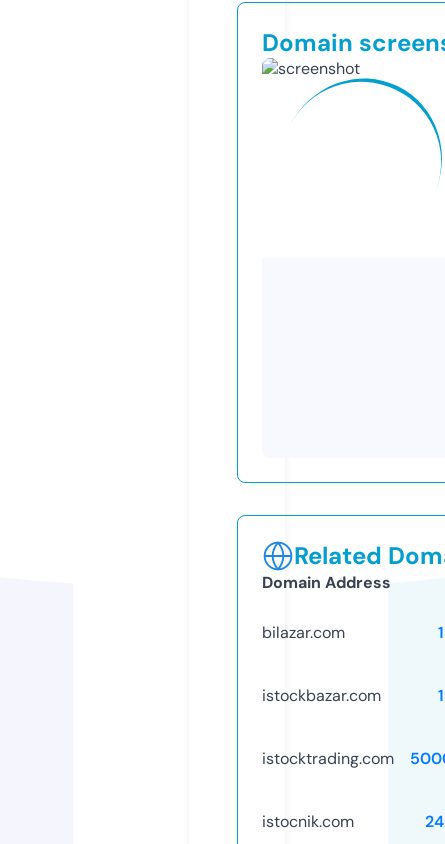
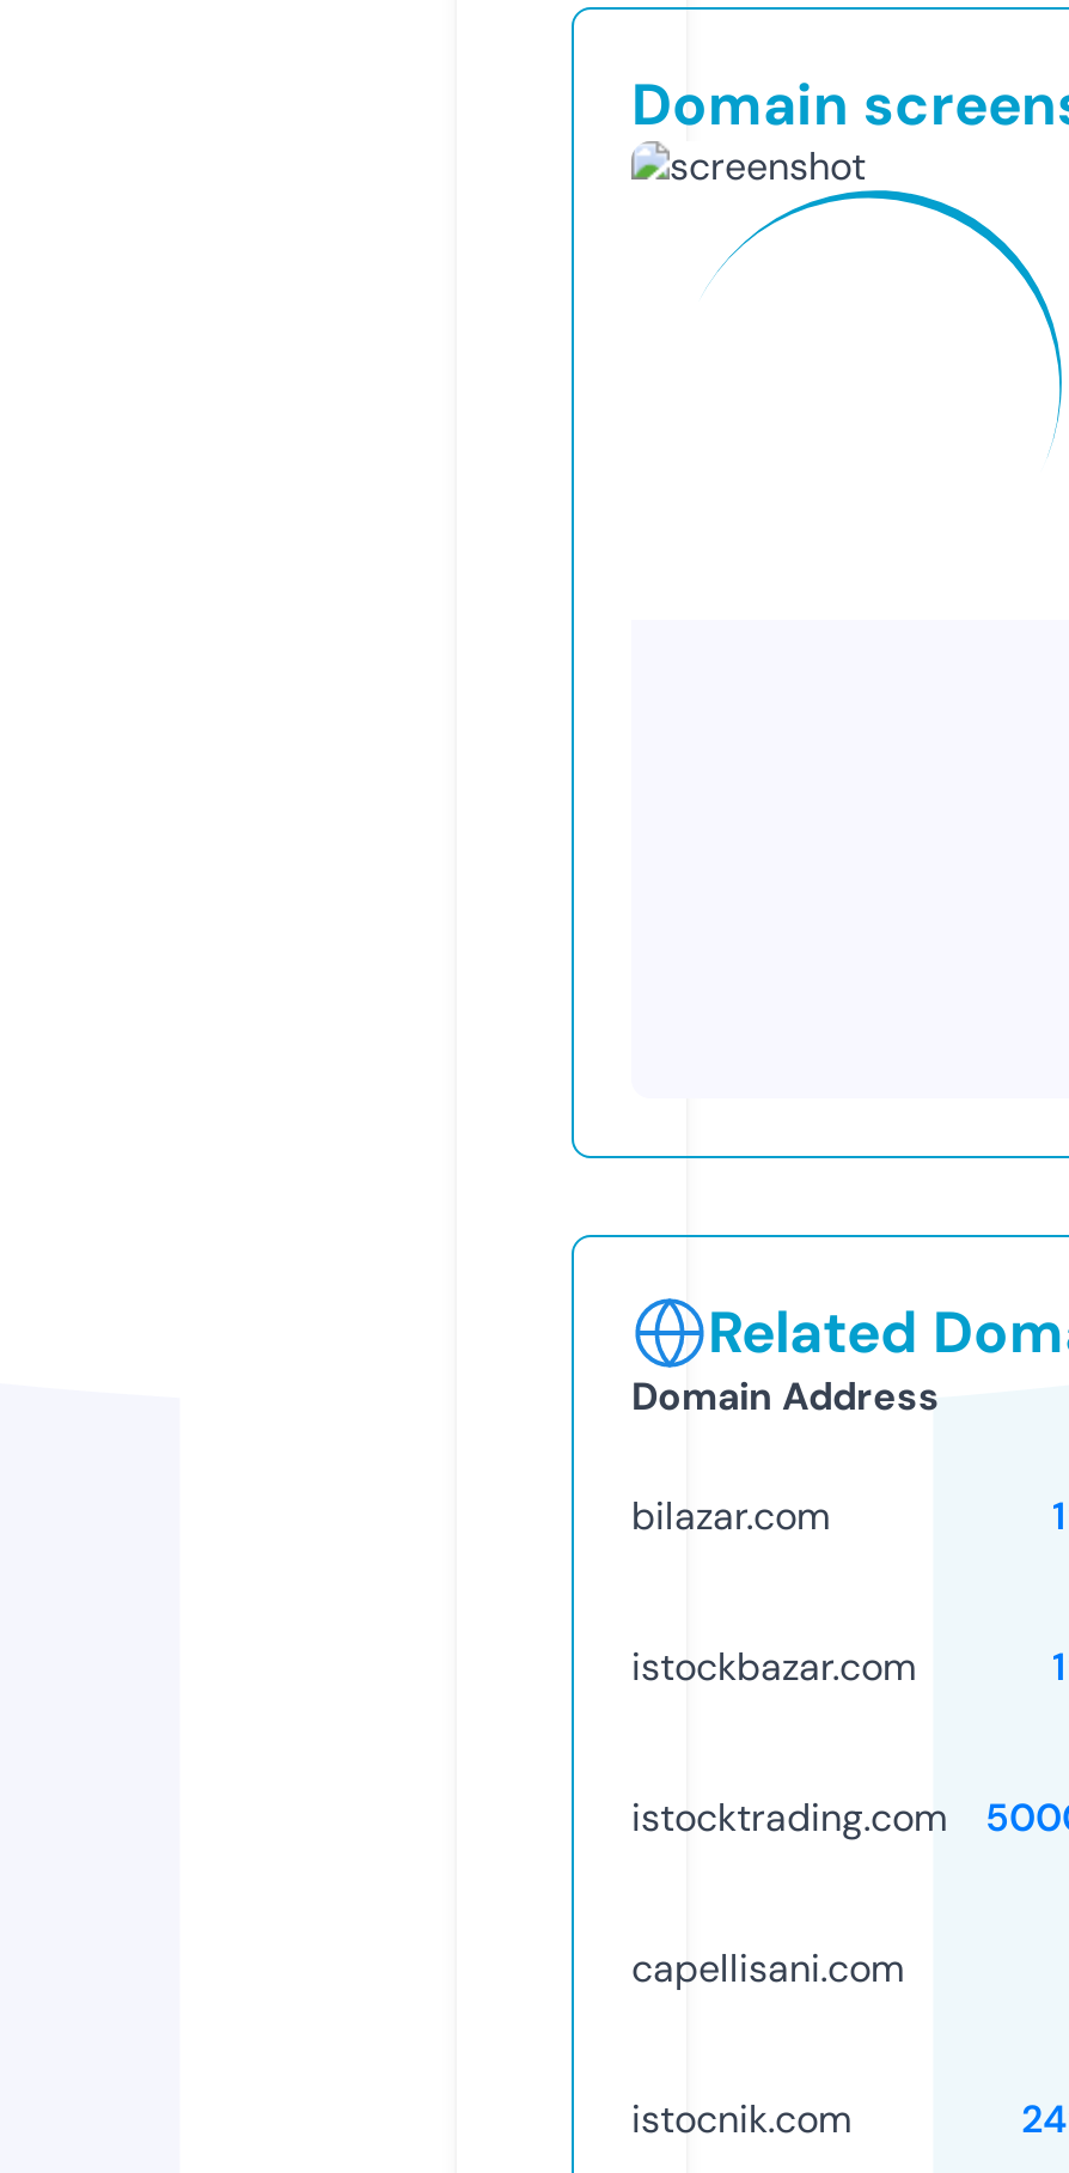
none -> [631,1943,904,1993] capellisani.com

